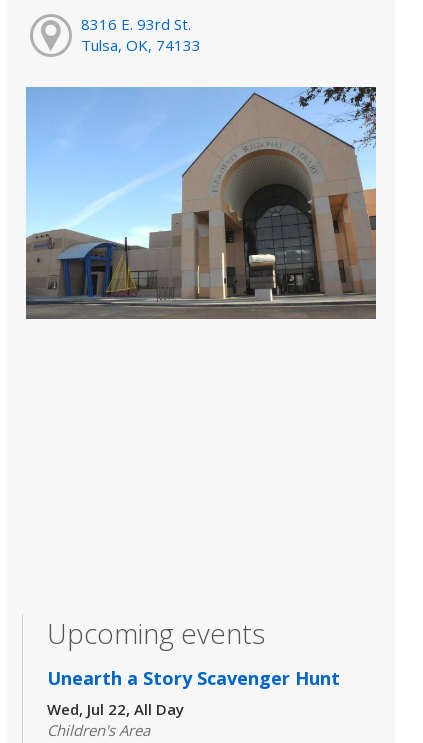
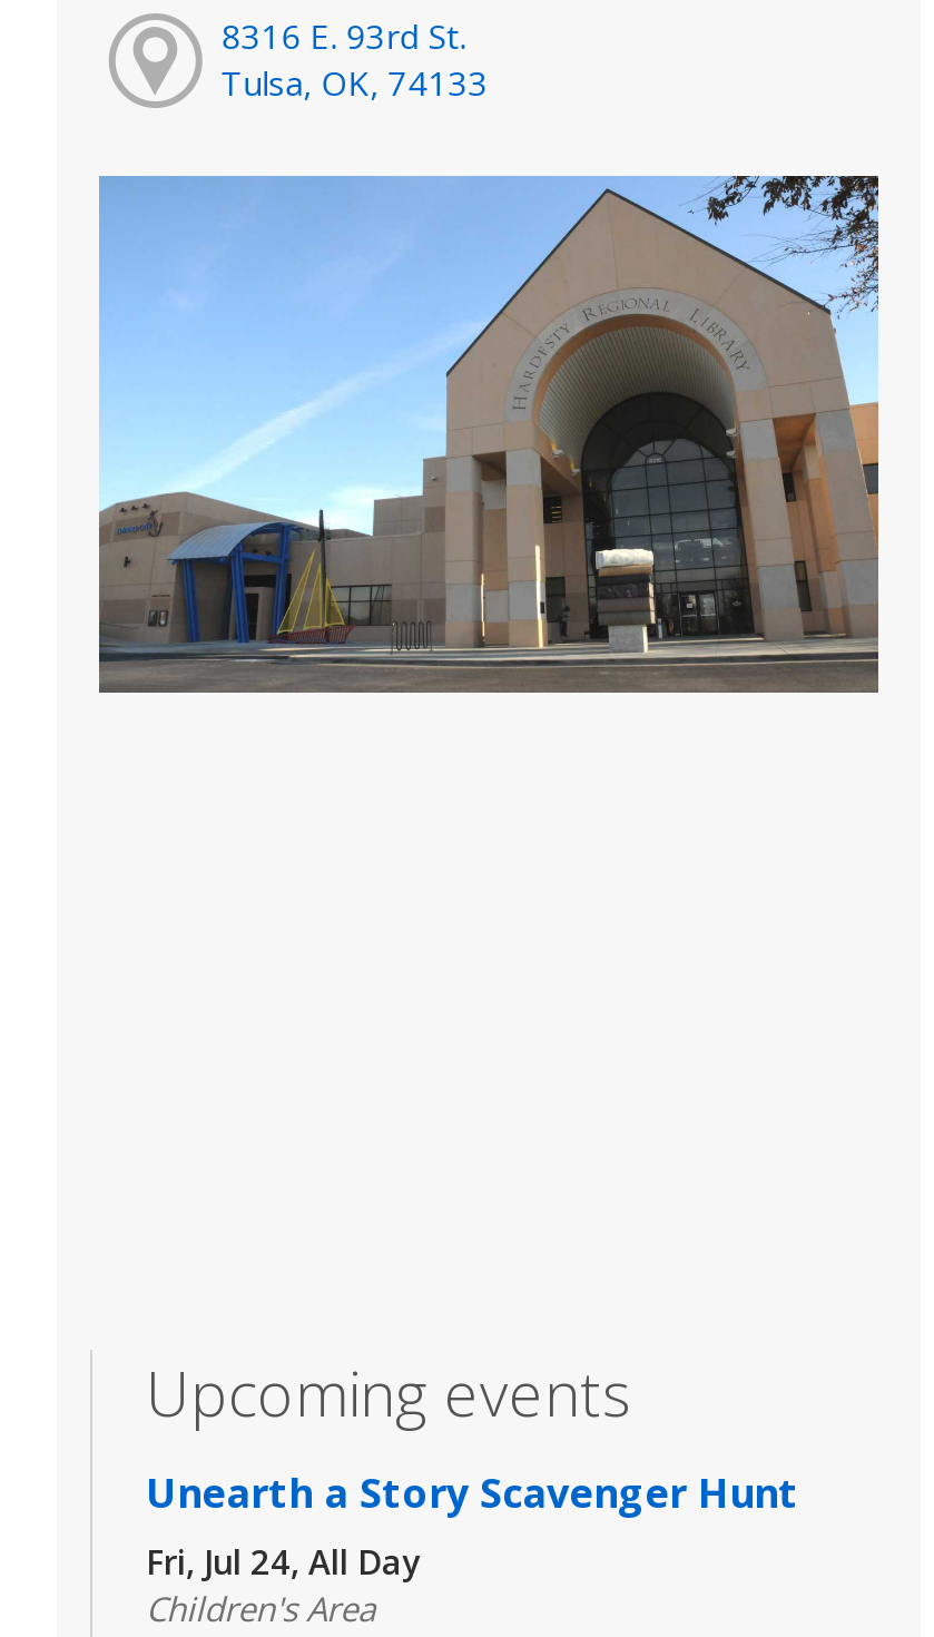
[47,699,184,719] Wed, Jul 22, All Day -> [146,1539,420,1584] Fri, Jul 24, All Day

